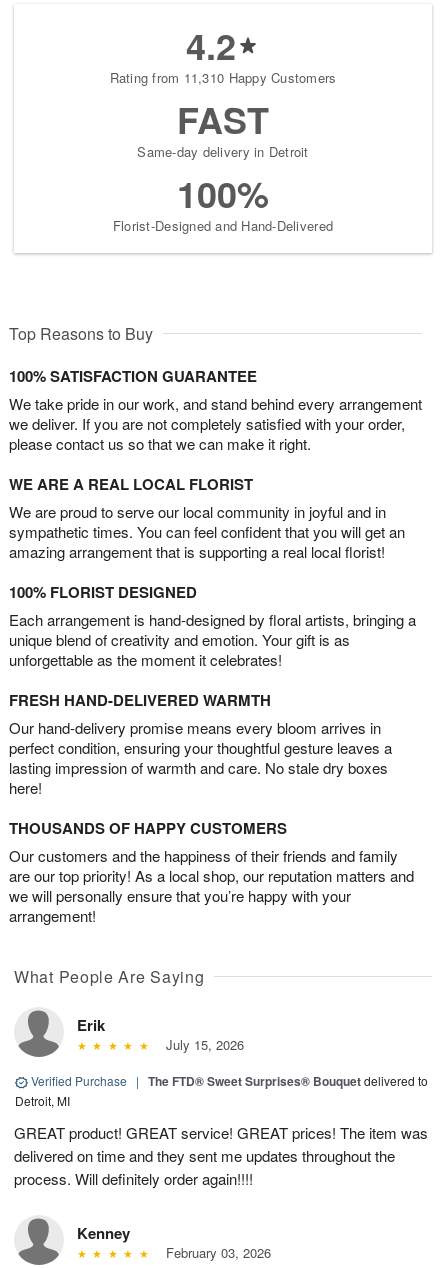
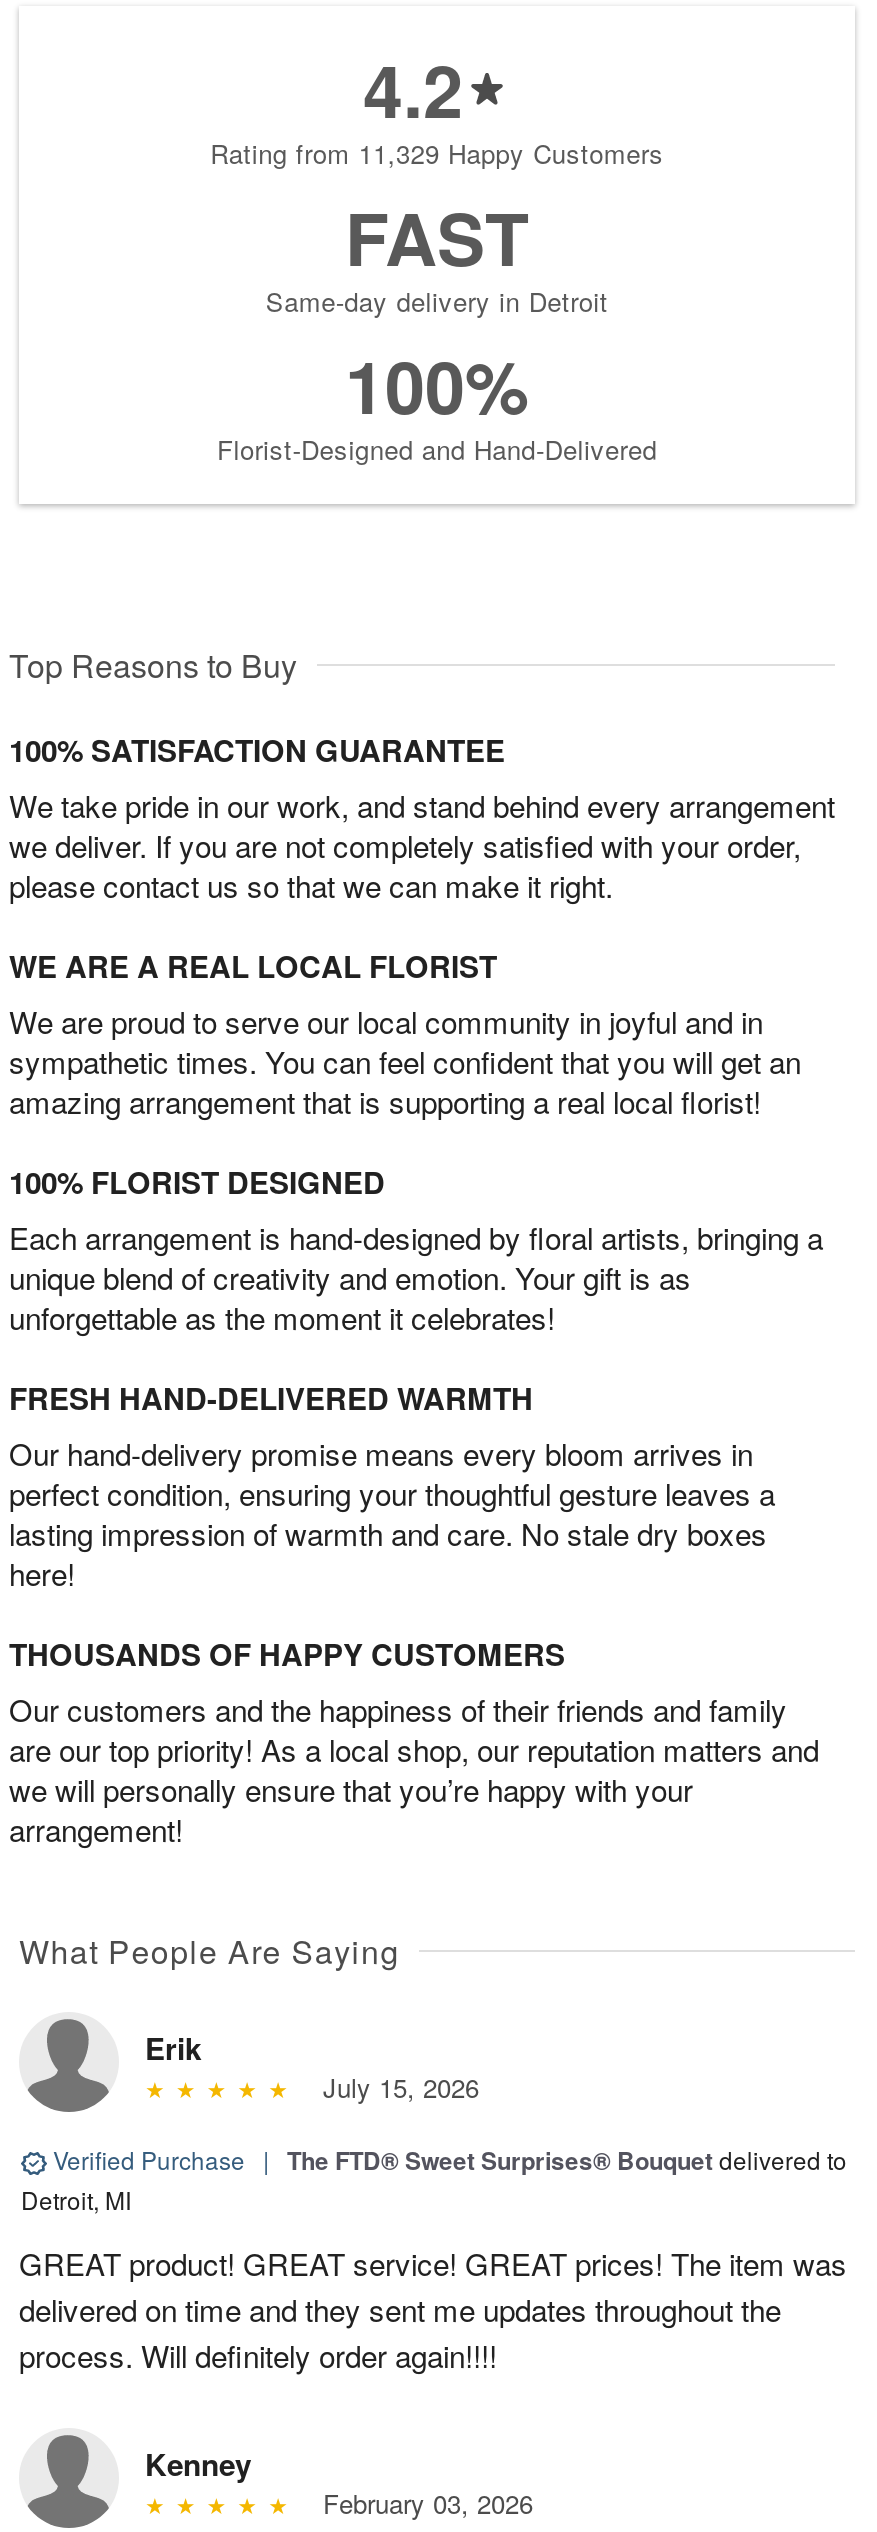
[110,68,336,87] Rating from 11,310 Happy Customers -> [210,135,664,173] Rating from 11,329 Happy Customers

